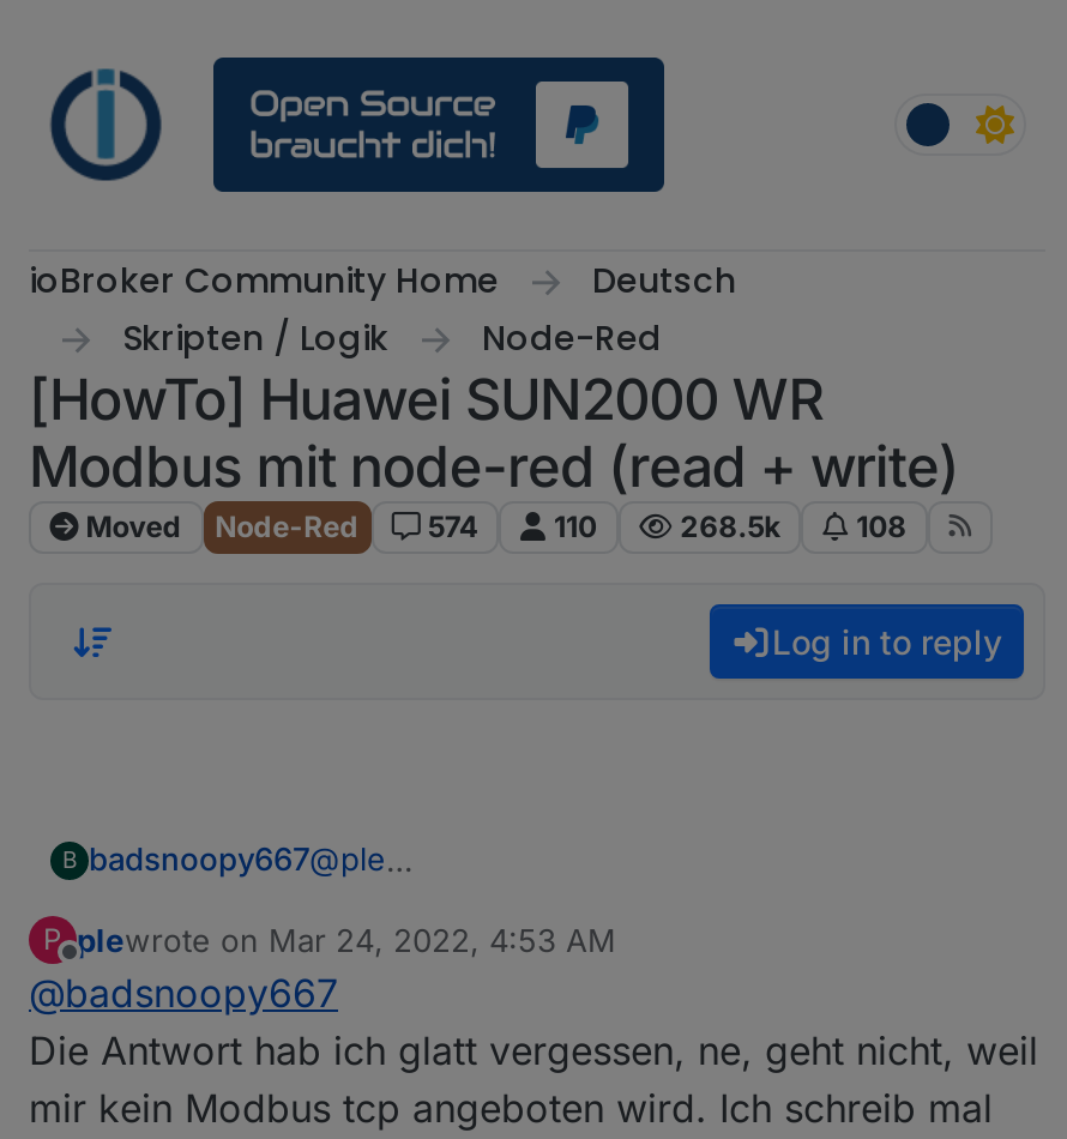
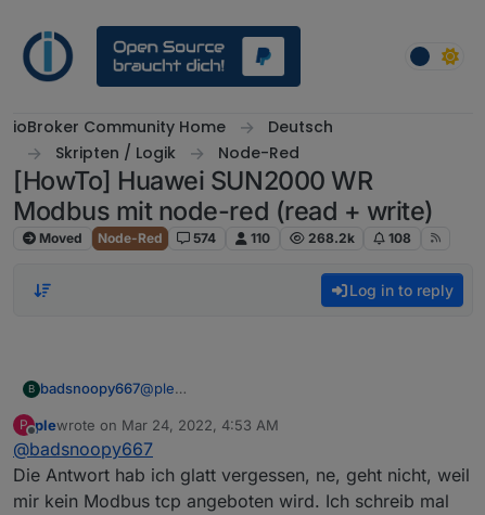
[680,509,781,545] 268.5k -> [308,230,354,246] 268.2k

